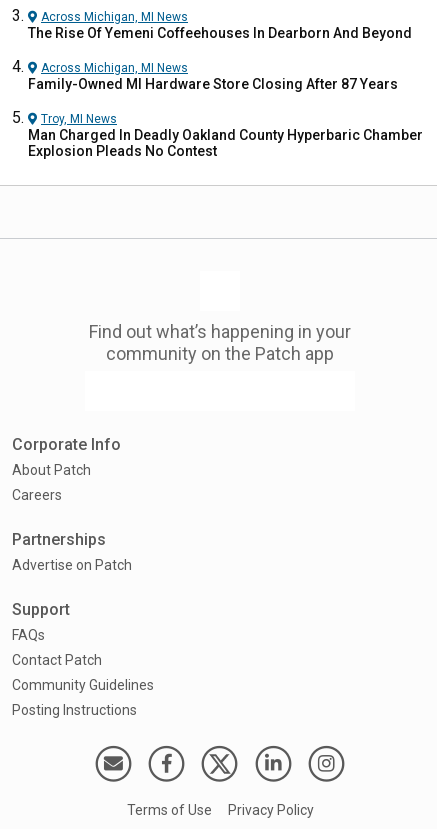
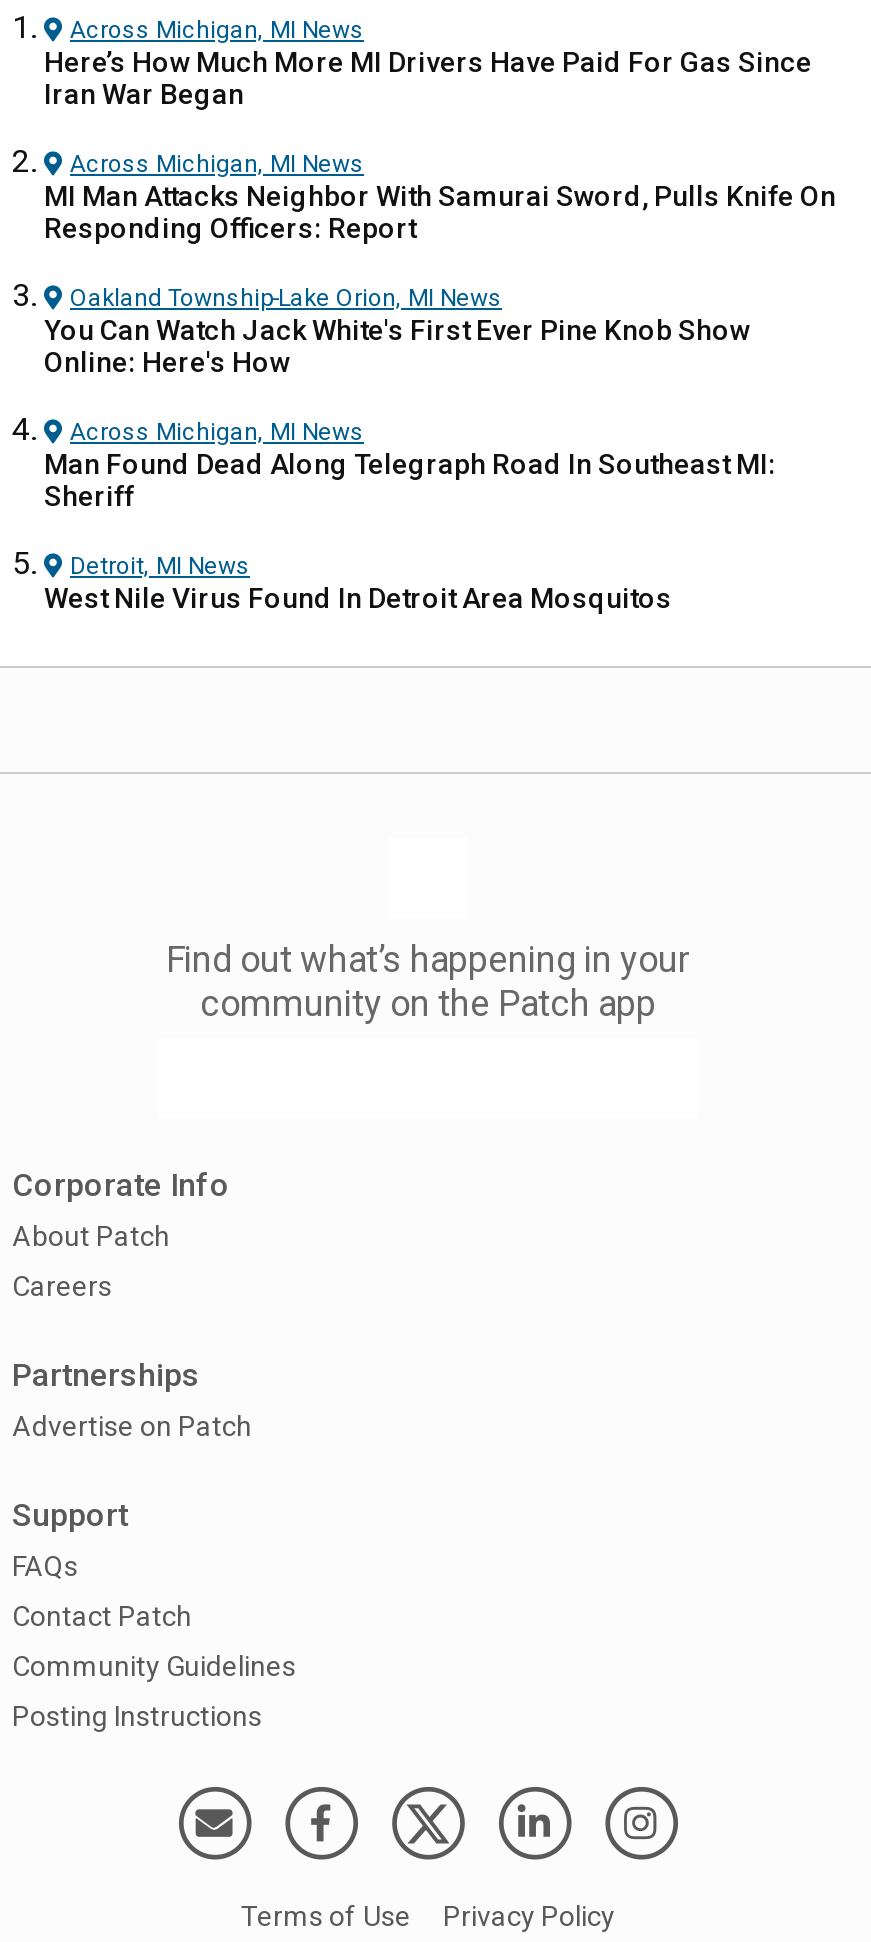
[28,25,412,41] The Rise Of Yemeni Coffeehouses In Dearborn And Beyond -> [44,46,812,110] Here’s How Much More MI Drivers Have Paid For Gas Since | Iran War Began
[28,76,423,159] Family-Owned MI Hardware Store Closing After 87 Years | Troy, MI News | Man Charged In Deadly Oakland County Hyperbaric Chamber | Explosion Pleads No Contest -> [44,180,836,614] MI Man Attacks Neighbor With Samurai Sword, Pulls Knife On | Responding Officers: Report | Oakland Township-Lake Orion, MI News | You Can Watch Jack White's First Ever Pine Knob Show | Online: Here's How | Across Michigan, MI News | Man Found Dead Along Telegraph Road In Southeast MI: | Sheriff | Detroit, MI News | West Nile Virus Found In Detroit Area Mosquitos

